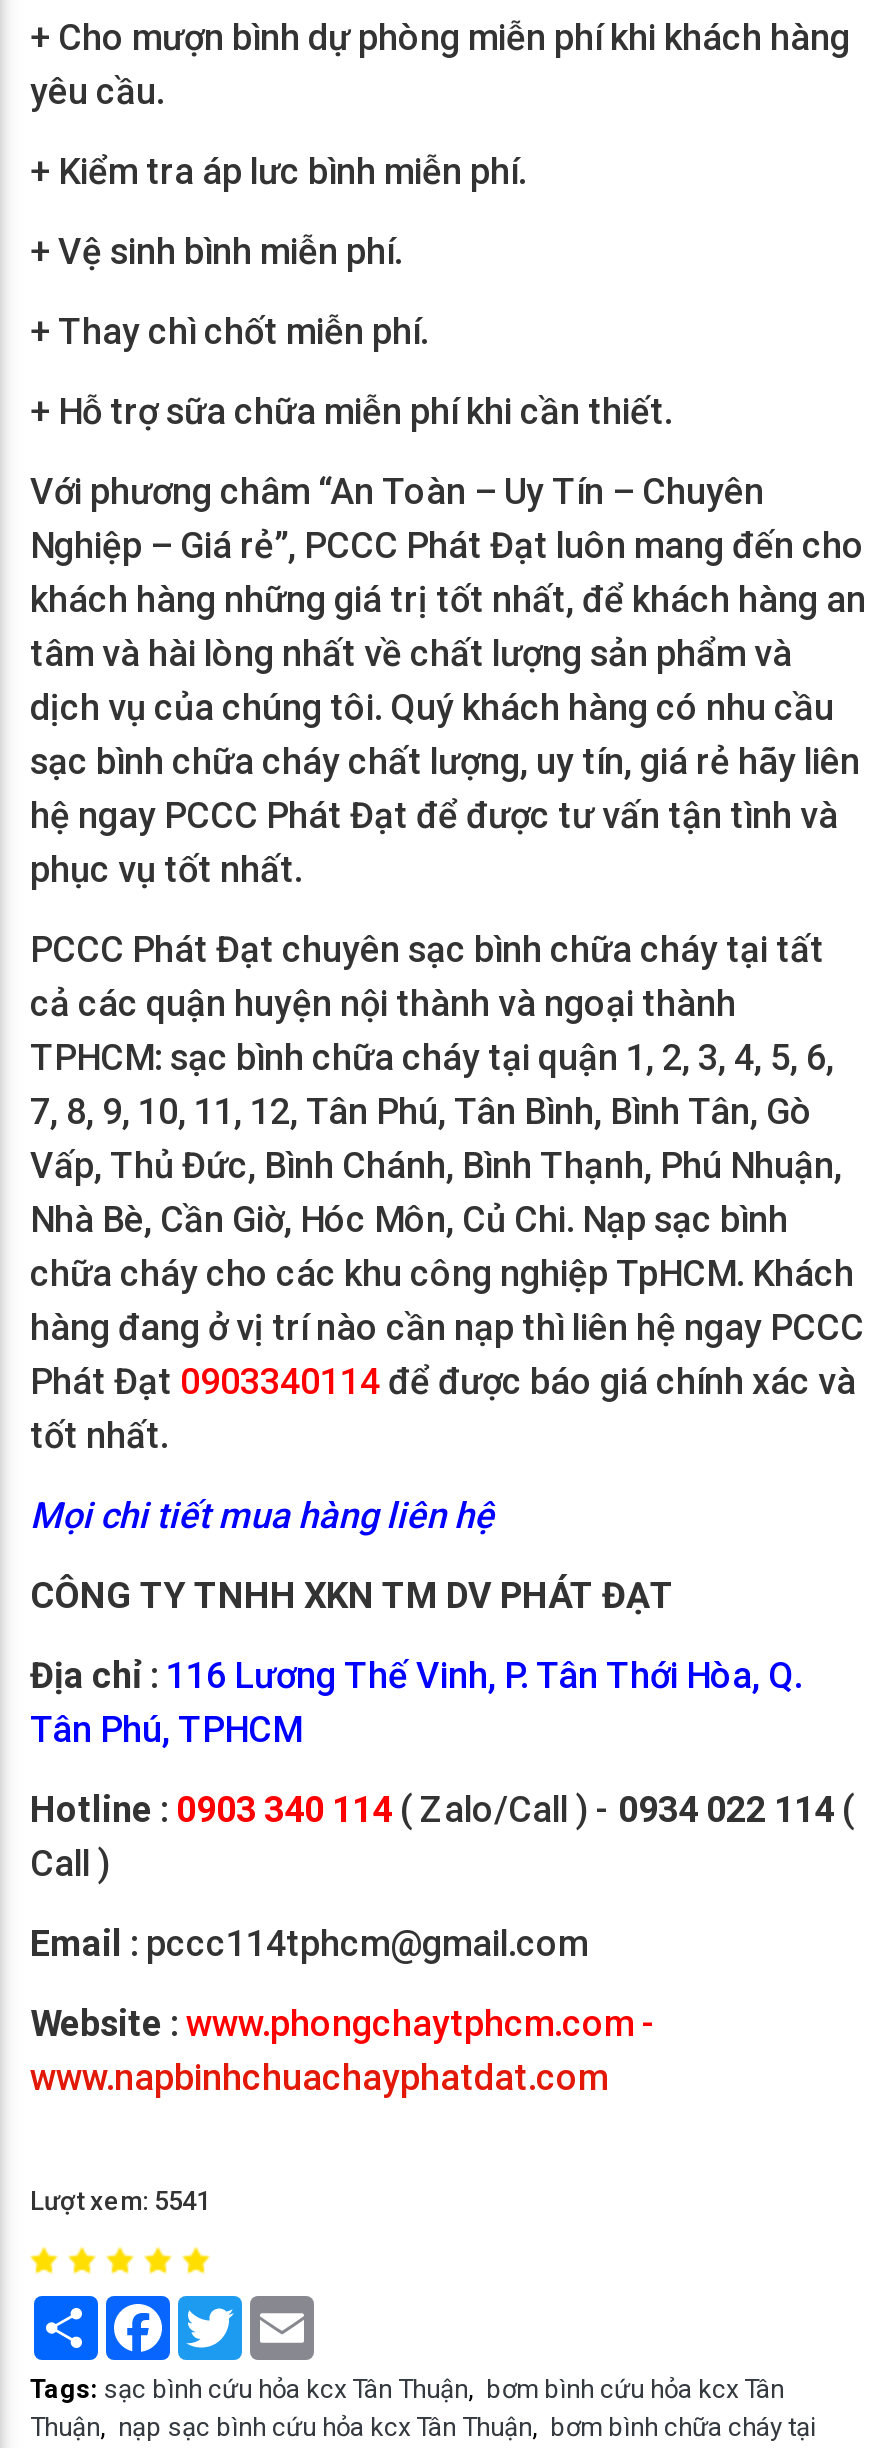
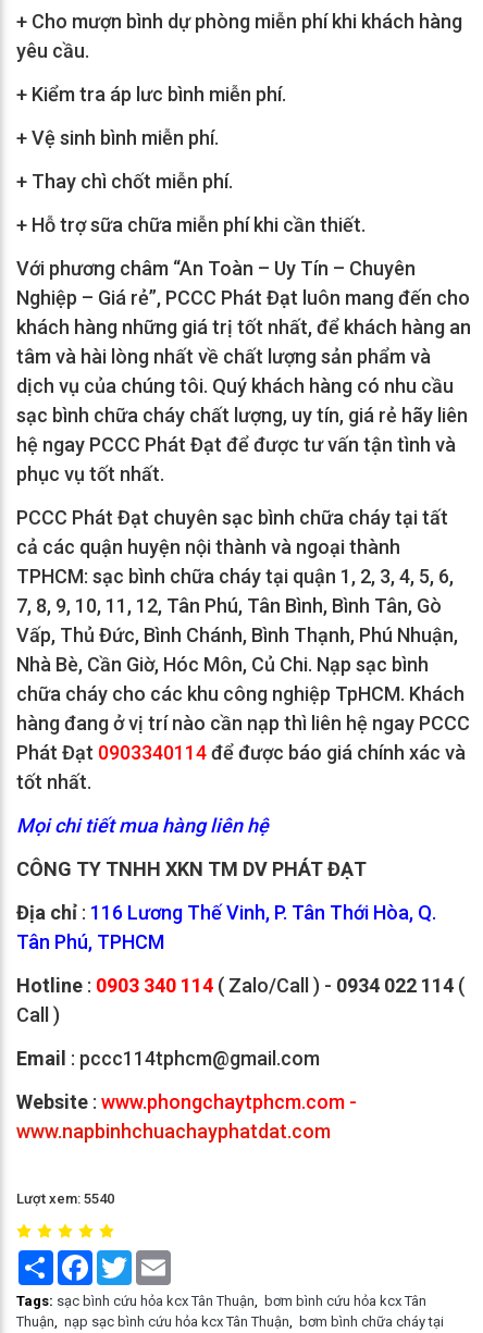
[30,2186,210,2216] Lượt xem: 5541 -> [16,1190,114,1207] Lượt xem: 5540

